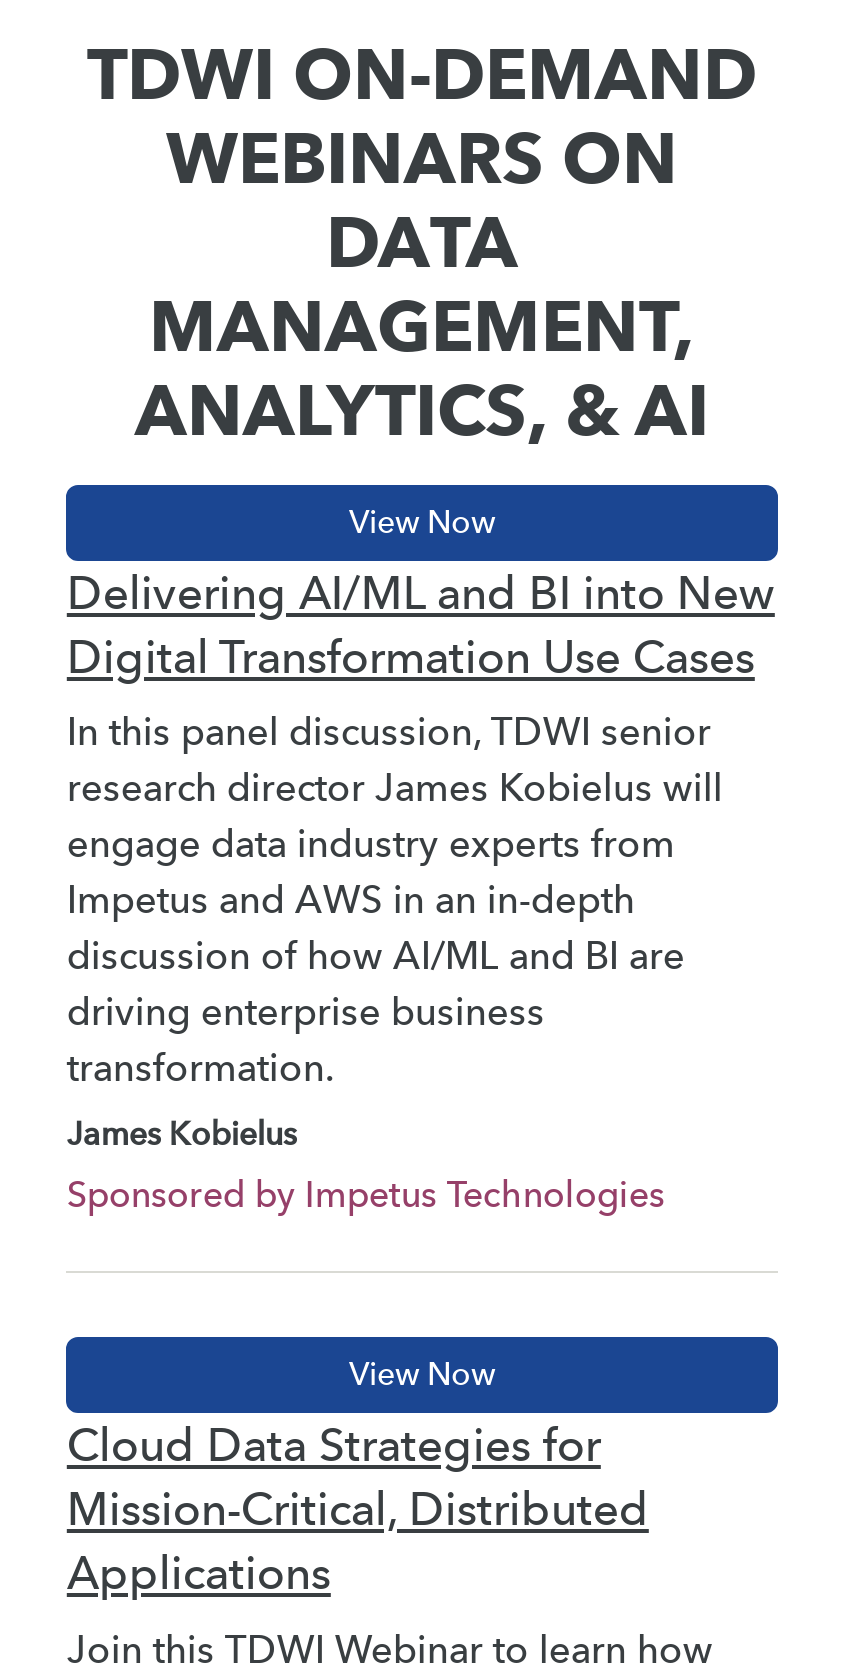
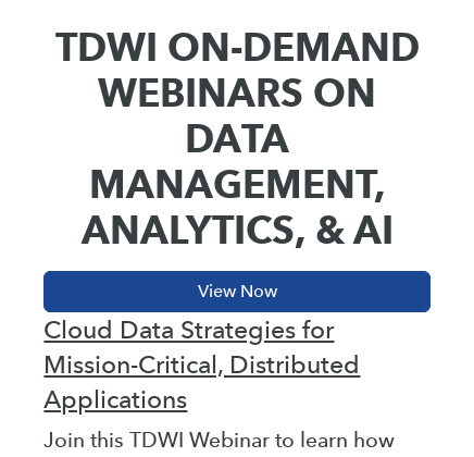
[67,564,775,1217] Delivering AI/ML and BI into New | Digital Transformation Use Cases | In this panel discussion, TDWI senior | research director James Kobielus will | engage data industry experts from | Impetus and AWS in an in-depth | discussion of how AI/ML and BI are | driving enterprise business | transformation. | James Kobielus | Sponsored by Impetus Technologies -> none

